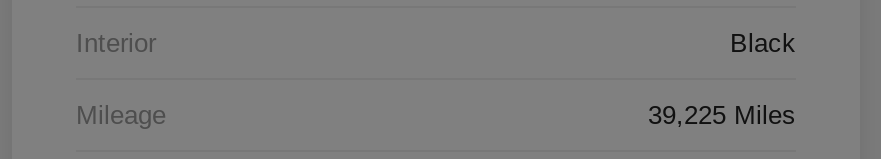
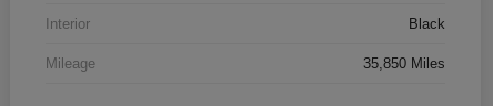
[648,99,796,129] 39,225 Miles -> [363,55,445,71] 35,850 Miles

